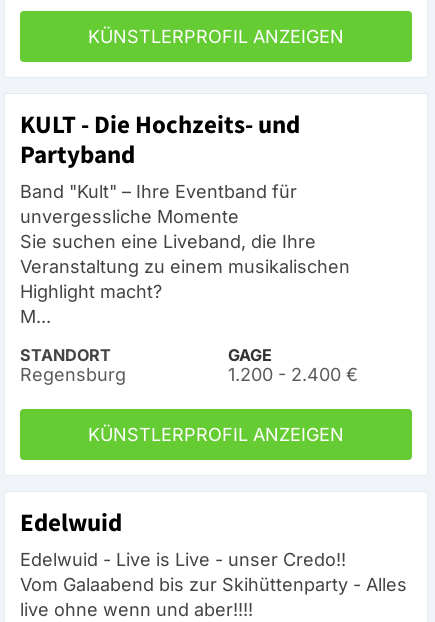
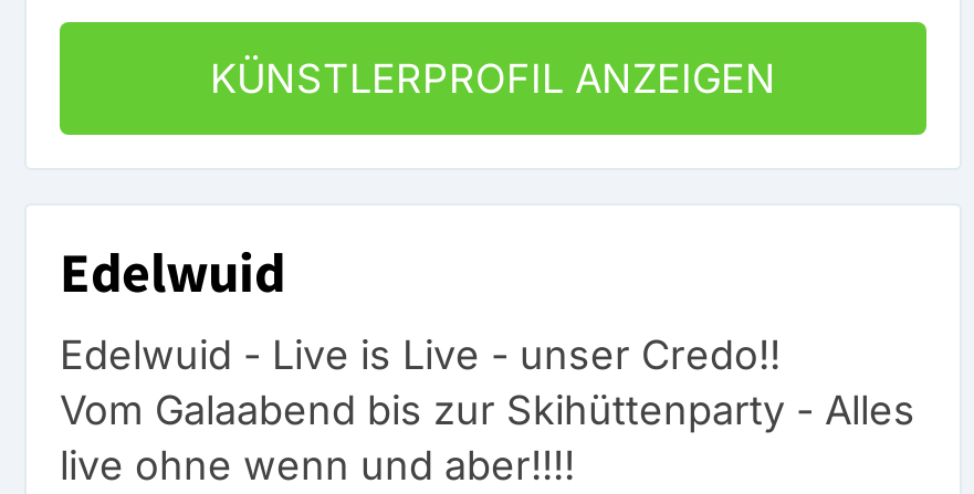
[20,108,350,385] KULT - Die Hochzeits- und | Partyband | Band "Kult" – Ihre Eventband für | unvergessliche Momente | Sie suchen eine Liveband, die Ihre | Veranstaltung zu einem musikalischen | Highlight macht? | M... | STANDORT | Regensburg -> none
[88,345,358,445] GAGE | 1.200 - 2.400 € | KÜNSTLERPROFIL ANZEIGEN -> none

